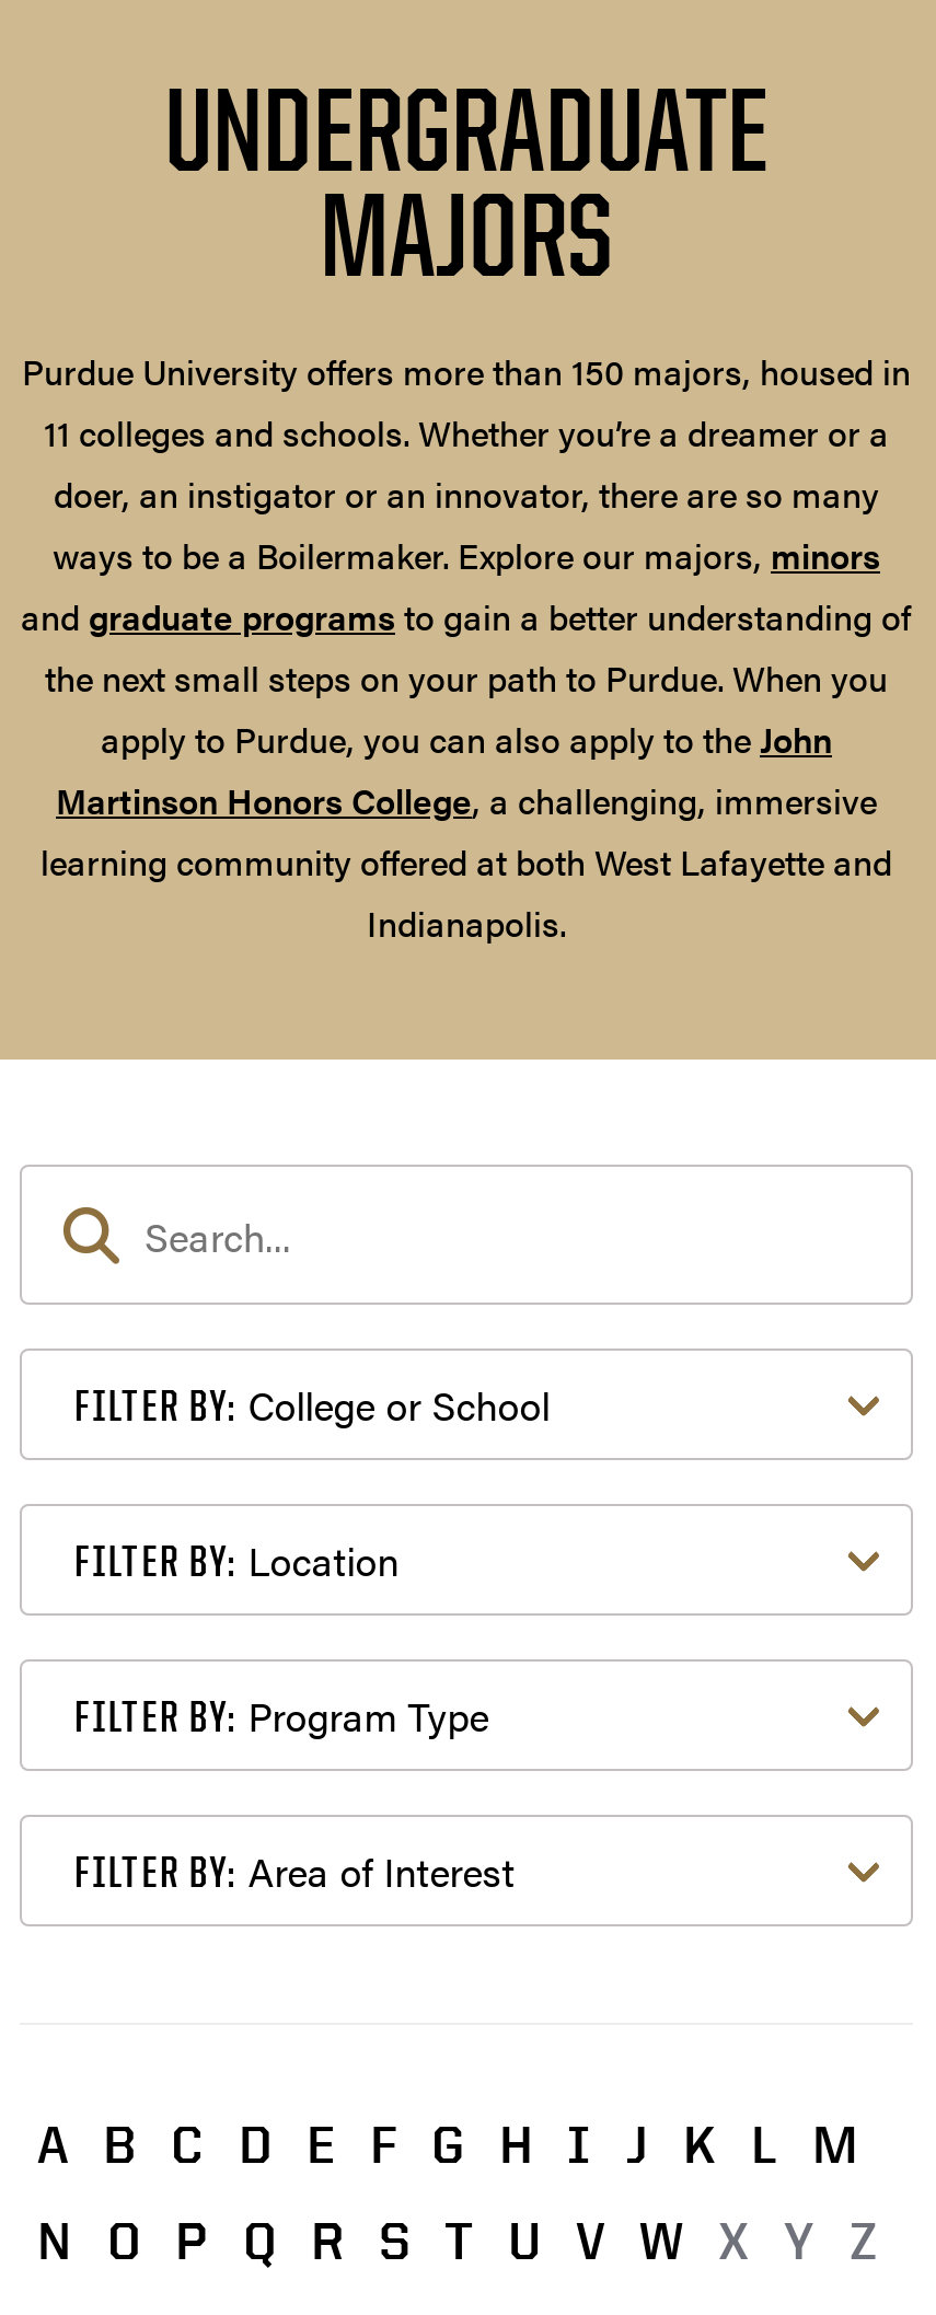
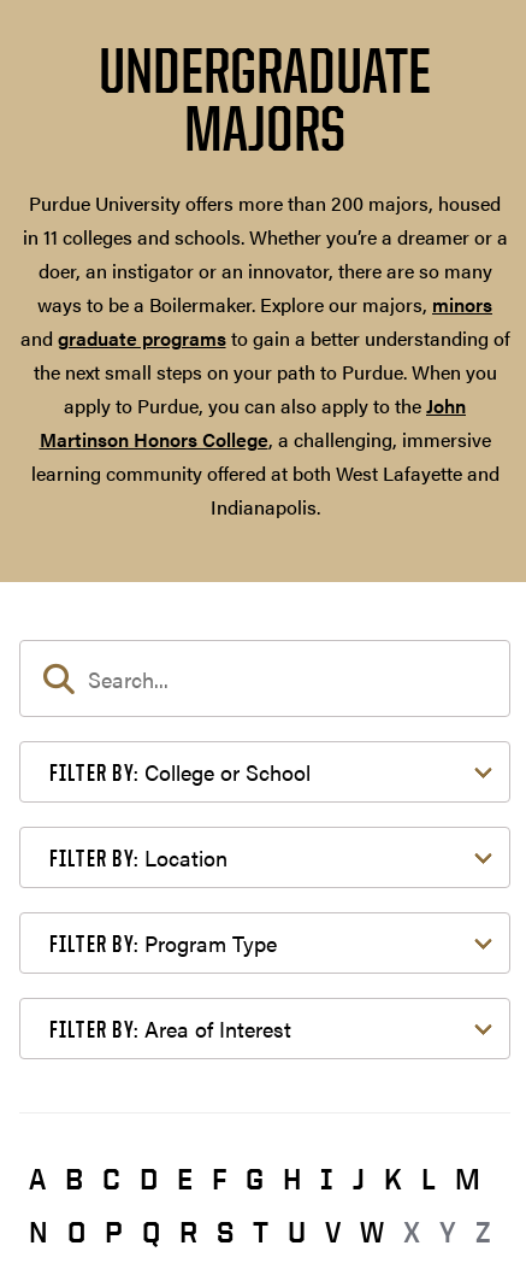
[22,346,911,458] Purdue University offers more than 150 majors, housed in | 11 colleges and schools. Whether you’re a dreamer or a -> [22,189,507,251] Purdue University offers more than 200 majors, housed | in 11 colleges and schools. Whether you’re a dreamer or a

